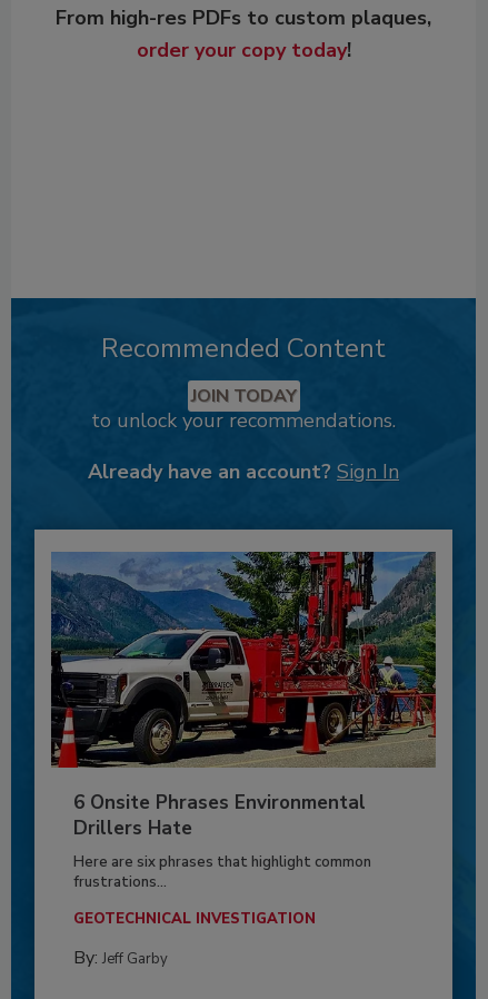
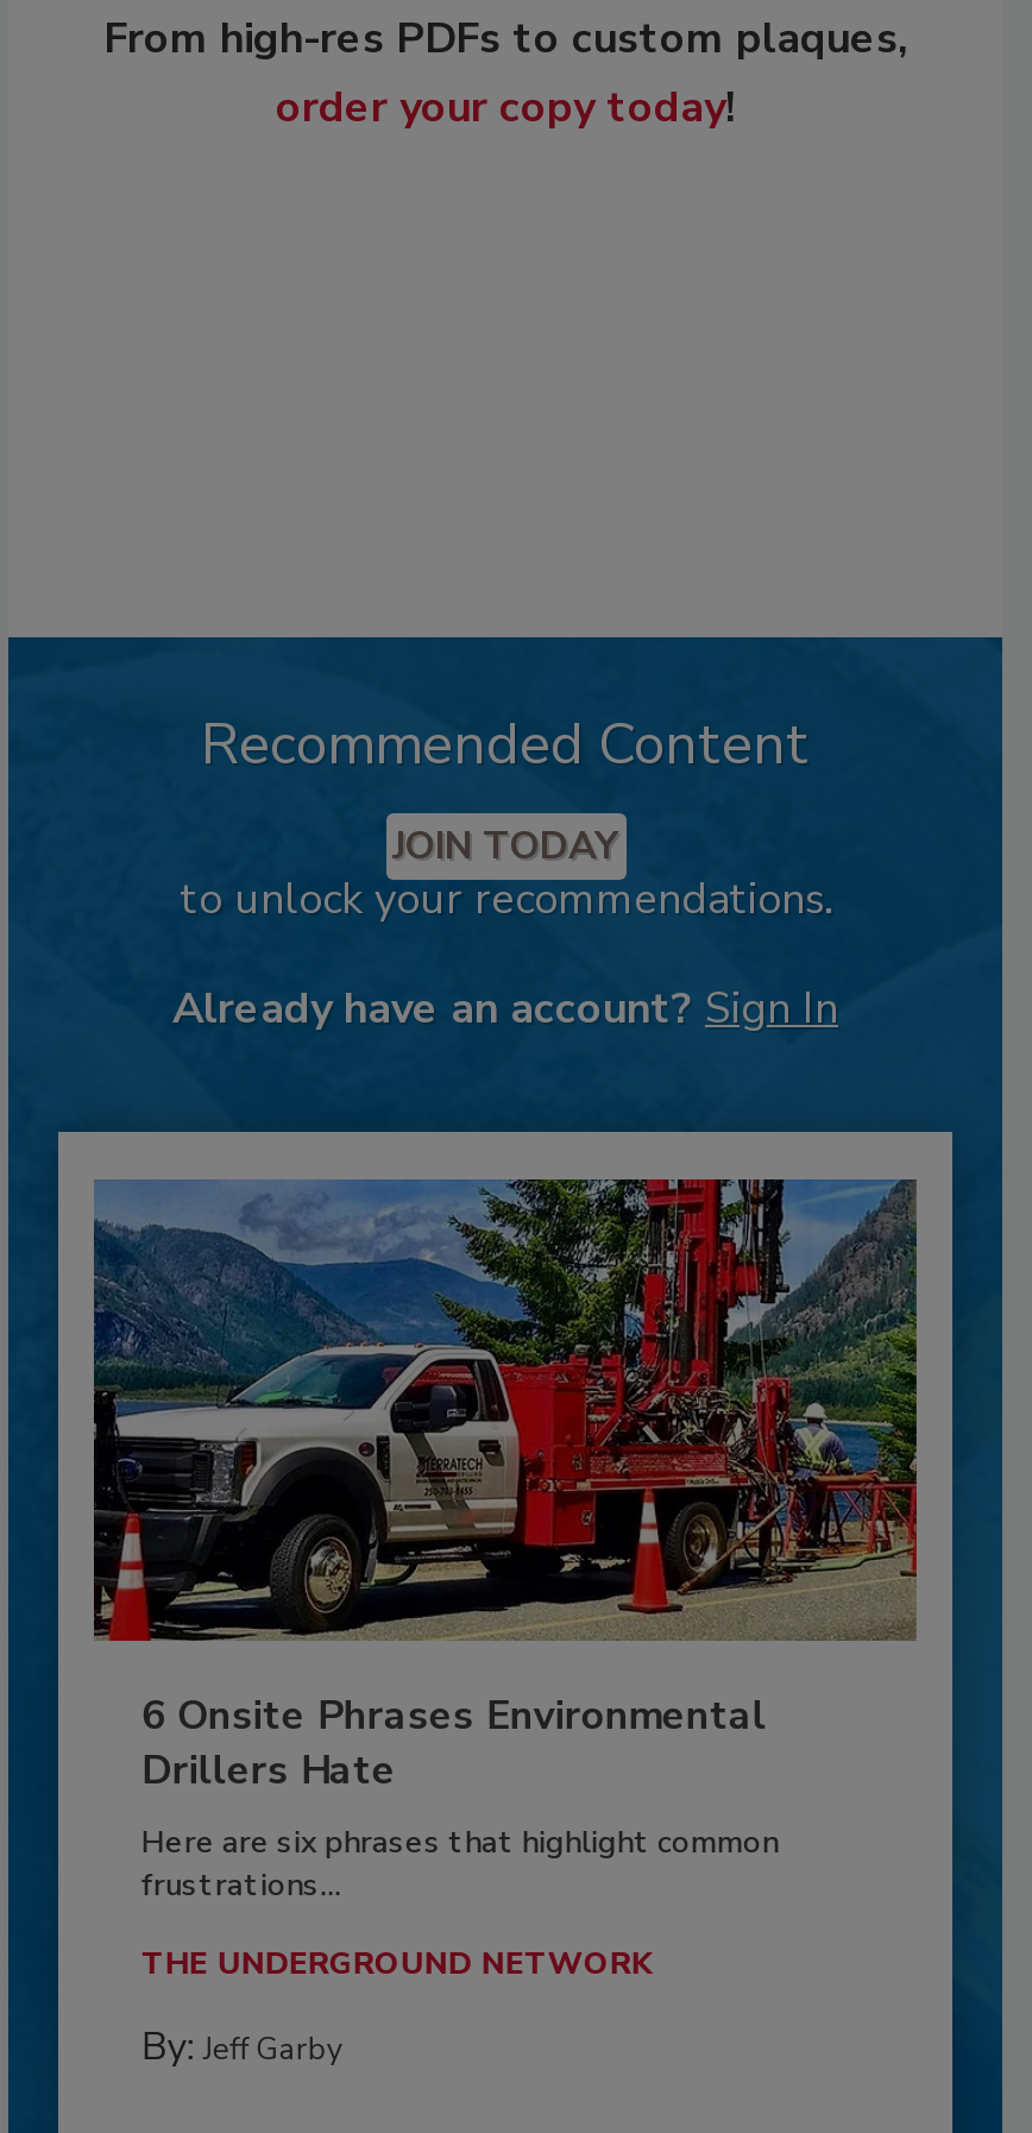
[73,909,316,929] GEOTECHNICAL INVESTIGATION -> [141,1943,652,1986] THE UNDERGROUND NETWORK

